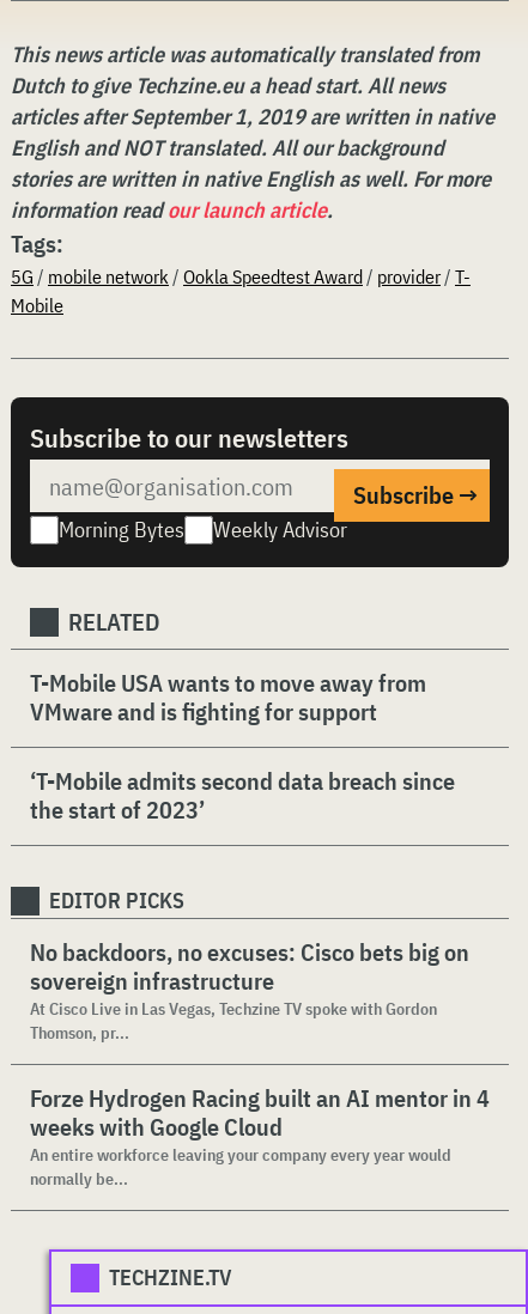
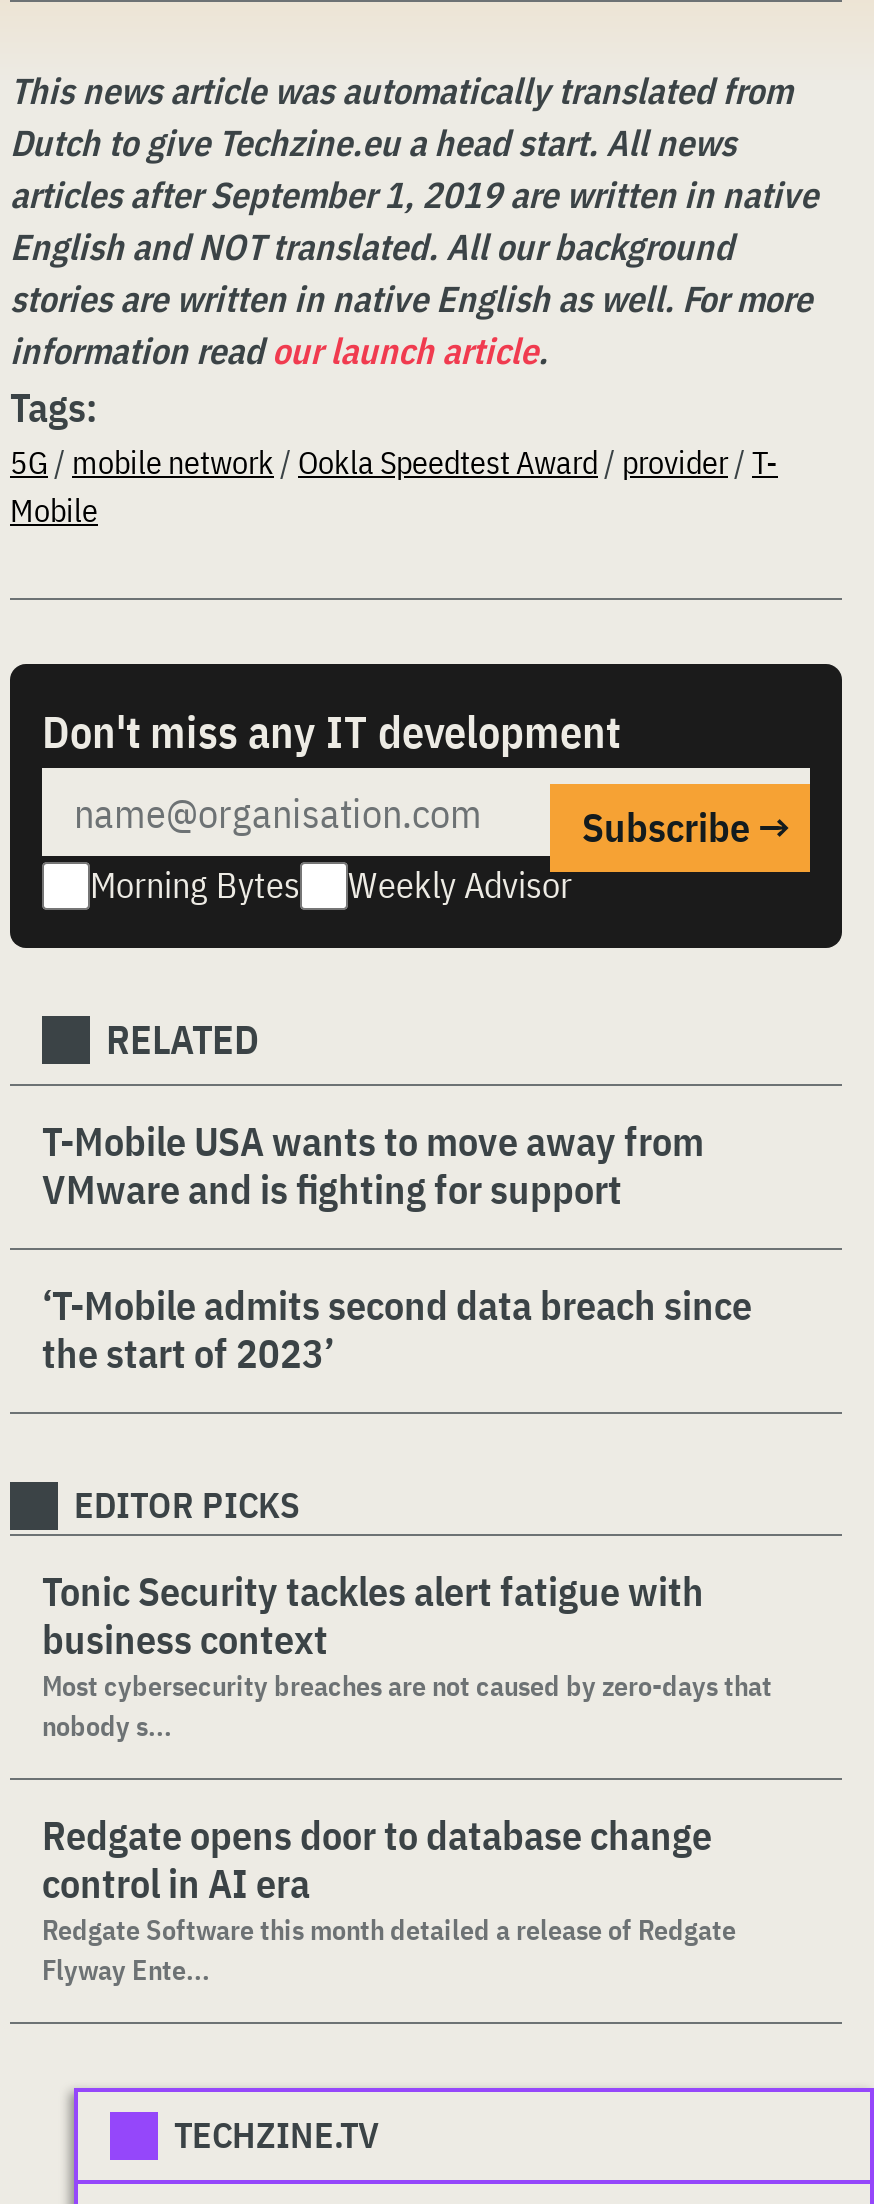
[30,420,348,455] Subscribe to our newsletters -> [42,702,620,760] Don't miss any IT development
[30,936,469,1044] No backdoors, no excuses: Cisco bets big on | sovereign infrastructure | At Cisco Live in Las Vegas, Techzine TV spoke with Gordon | Thomson, pr... -> [42,1564,772,1744] Tonic Security tackles alert fatigue with | business context | Most cybersecurity breaches are not caused by zero-days that | nobody s...
[30,1082,490,1190] Forze Hydrogen Racing built an AI mentor in 4 | weeks with Google Cloud | An entire workforce leaving your company every year would | normally be... -> [42,1808,736,1988] Redgate opens door to database change | control in AI era | Redgate Software this month detailed a release of Redgate | Flyway Ente...

